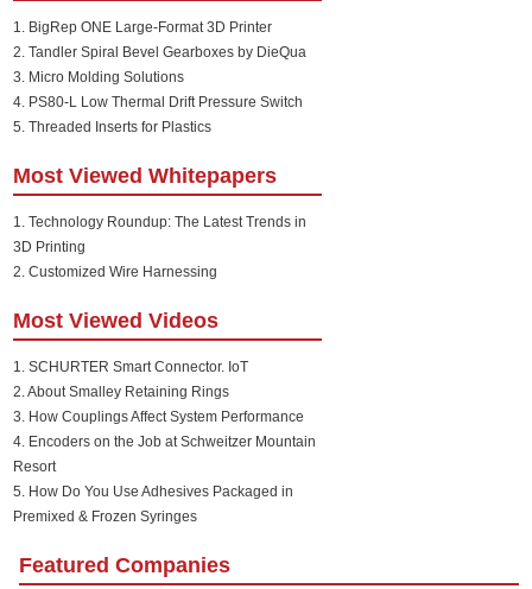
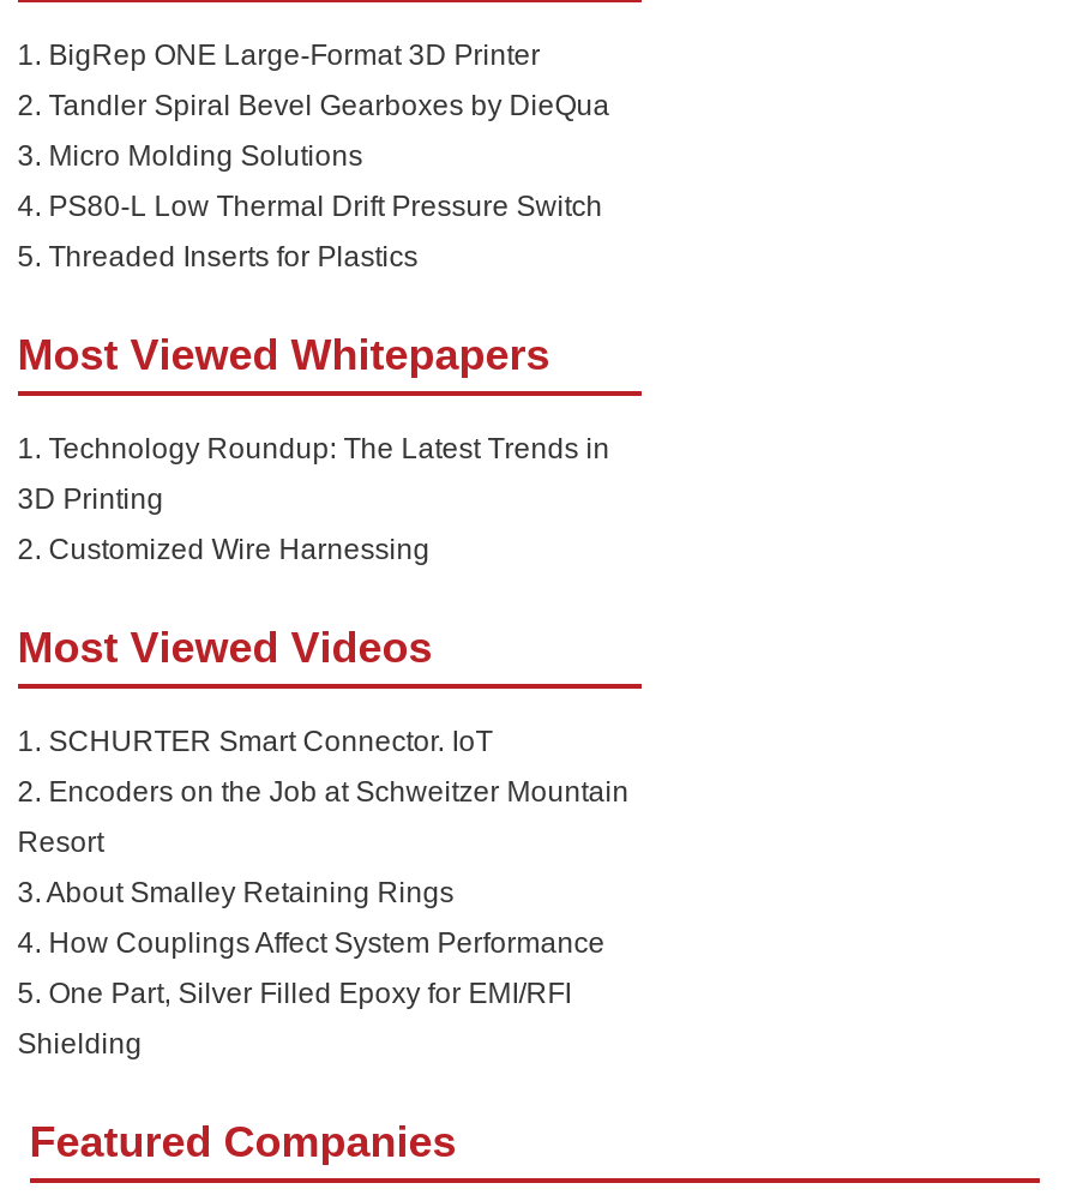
[13,384,316,450] 2. About Smalley Retaining Rings | 3. How Couplings Affect System Performance | 4. Encoders on the Job at Schweitzer Mountain -> [17,775,629,809] 2. Encoders on the Job at Schweitzer Mountain
moved [13,458,55,475] -> [17,825,104,859]: Resort
[13,483,293,525] 5. How Do You Use Adhesives Packaged in | Premixed & Frozen Syringes -> [17,876,605,1061] 3. About Smalley Retaining Rings | 4. How Couplings Affect System Performance | 5. One Part, Silver Filled Epoxy for EMI/RFI | Shielding

